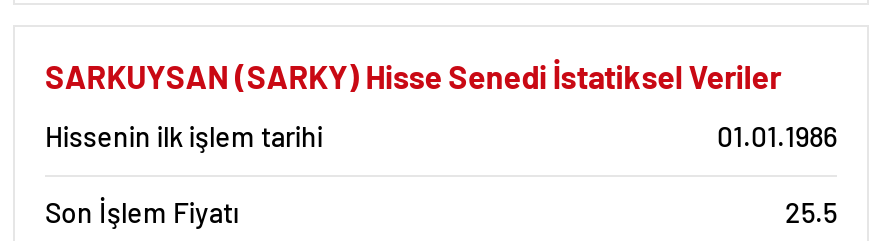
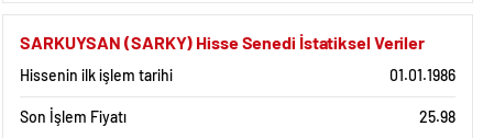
[785,195,837,229] 25.5 -> [419,107,455,126] 25.98

